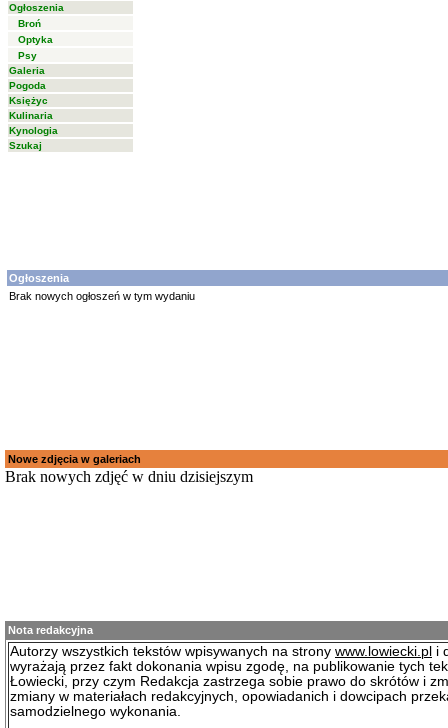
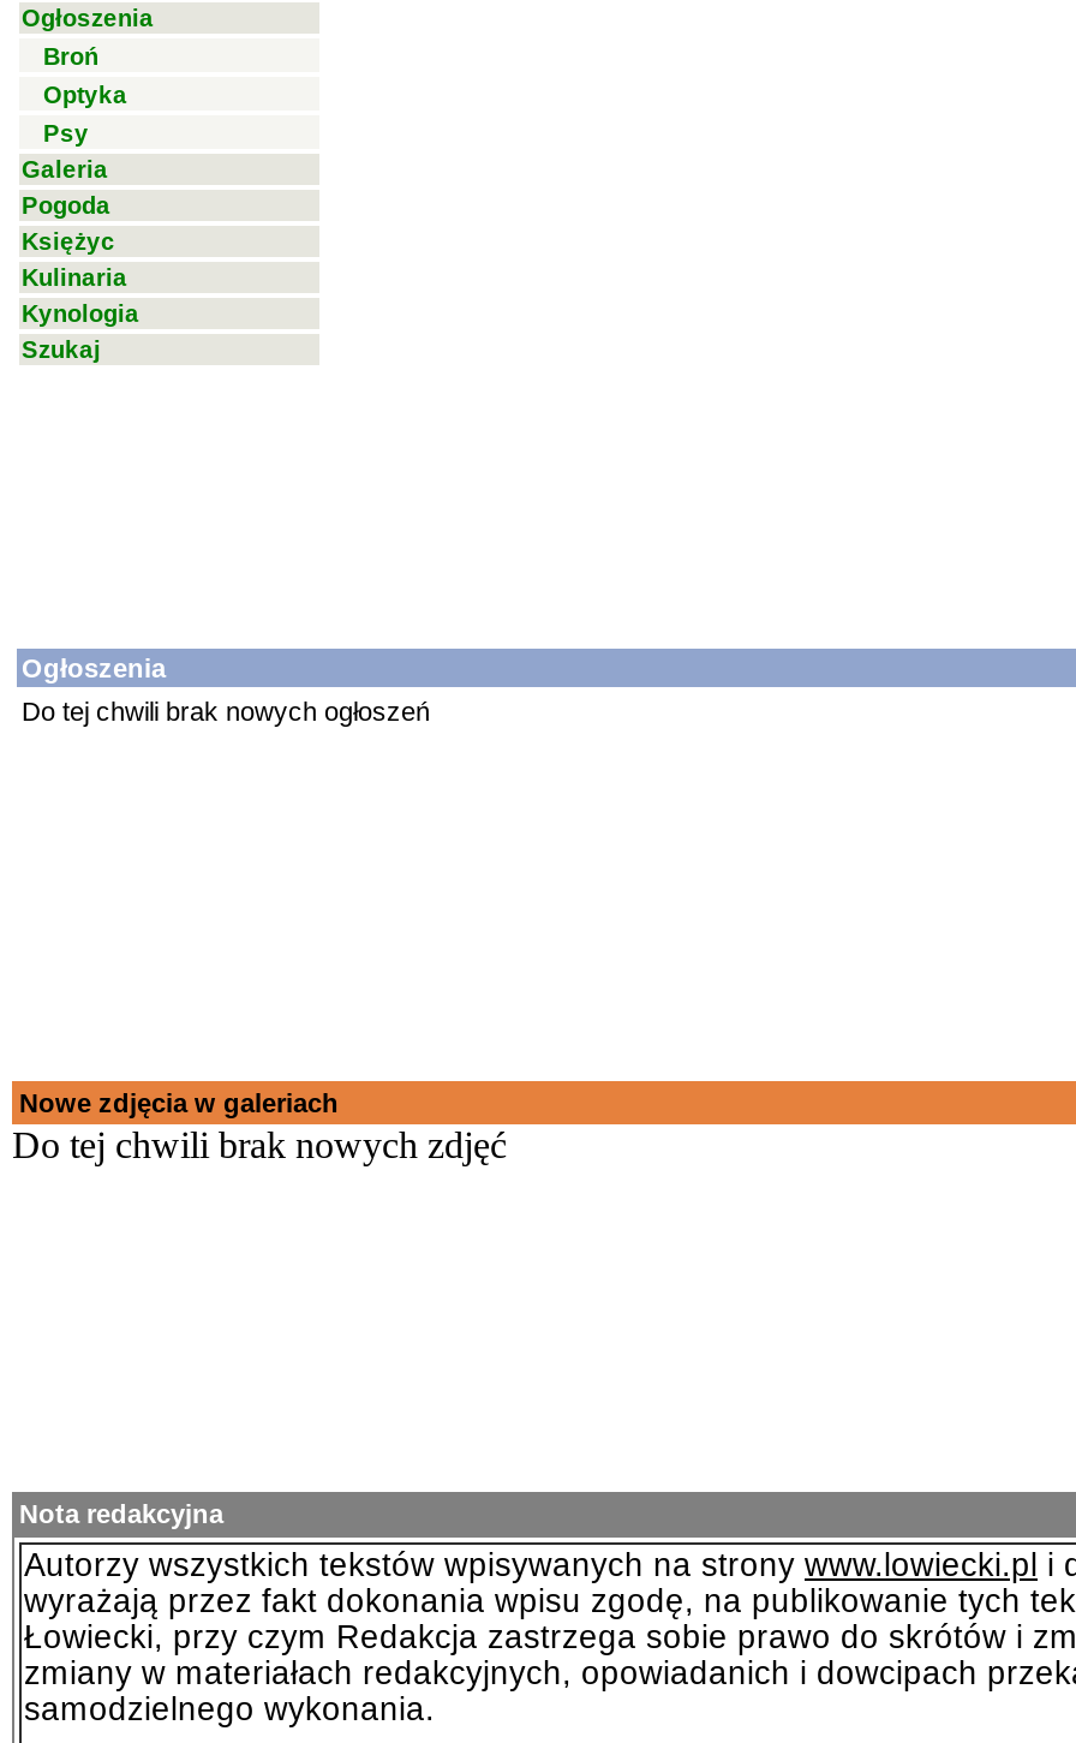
[9,290,195,302] Brak nowych ogłoszeń w tym wydaniu -> [22,697,430,726] Do tej chwili brak nowych ogłoszeń
[5,468,253,485] Brak nowych zdjęć w dniu dzisiejszym -> [12,1124,507,1165] Do tej chwili brak nowych zdjęć

